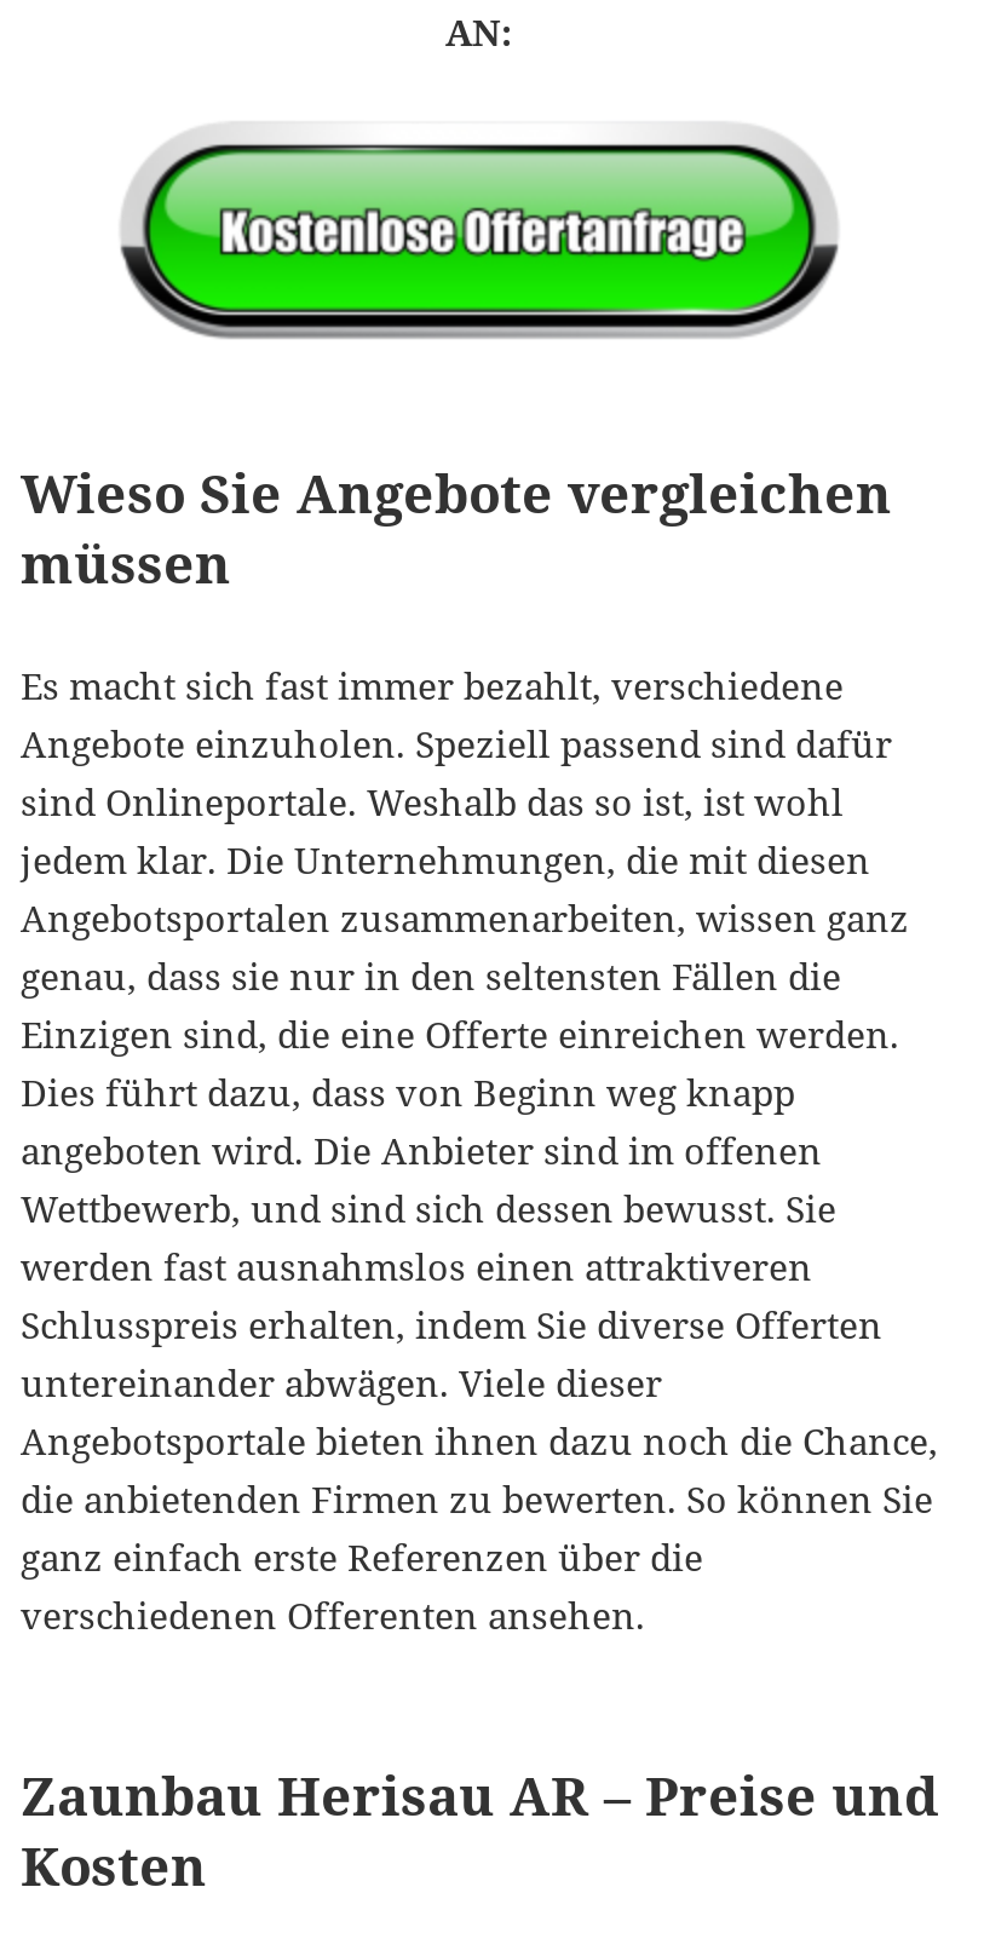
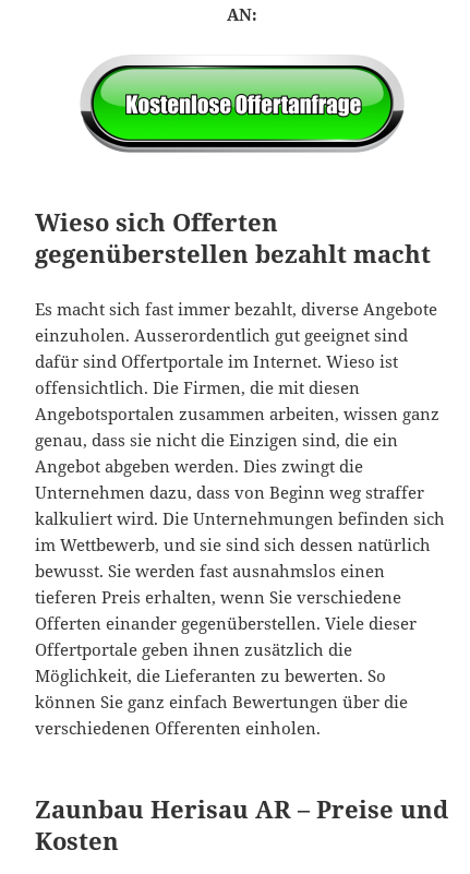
[21,456,892,598] Wieso Sie Angebote vergleichen | müssen -> [35,205,431,270] Wieso sich Offerten | gegenüberstellen bezahlt macht
[21,661,938,1639] Es macht sich fast immer bezahlt, verschiedene | Angebote einzuholen. Speziell passend sind dafür | sind Onlineportale. Weshalb das so ist, ist wohl | jedem klar. Die Unternehmungen, die mit diesen | Angebotsportalen zusammenarbeiten, wissen ganz | genau, dass sie nur in den seltensten Fällen die | Einzigen sind, die eine Offerte einreichen werden. | Dies führt dazu, dass von Beginn weg knapp | angeboten wird. Die Anbieter sind im offenen | Wettbewerb, und sind sich dessen bewusst. Sie | werden fast ausnahmslos einen attraktiveren | Schlusspreis erhalten, indem Sie diverse Offerten | untereinander abwägen. Viele dieser | Angebotsportale bieten ihnen dazu noch die Chance, | die anbietenden Firmen zu bewerten. So können Sie | ganz einfach erste Referenzen über die | verschiedenen Offerenten ansehen. -> [35,298,445,739] Es macht sich fast immer bezahlt, diverse Angebote | einzuholen. Ausserordentlich gut geeignet sind | dafür sind Offertportale im Internet. Wieso ist | offensichtlich. Die Firmen, die mit diesen | Angebotsportalen zusammen arbeiten, wissen ganz | genau, dass sie nicht die Einzigen sind, die ein | Angebot abgeben werden. Dies zwingt die | Unternehmen dazu, dass von Beginn weg straffer | kalkuliert wird. Die Unternehmungen befinden sich | im Wettbewerb, und sie sind sich dessen natürlich | bewusst. Sie werden fast ausnahmslos einen | tieferen Preis erhalten, wenn Sie verschiedene | Offerten einander gegenüberstellen. Viele dieser | Offertportale geben ihnen zusätzlich die | Möglichkeit, die Lieferanten zu bewerten. So | können Sie ganz einfach Bewertungen über die | verschiedenen Offerenten einholen.

